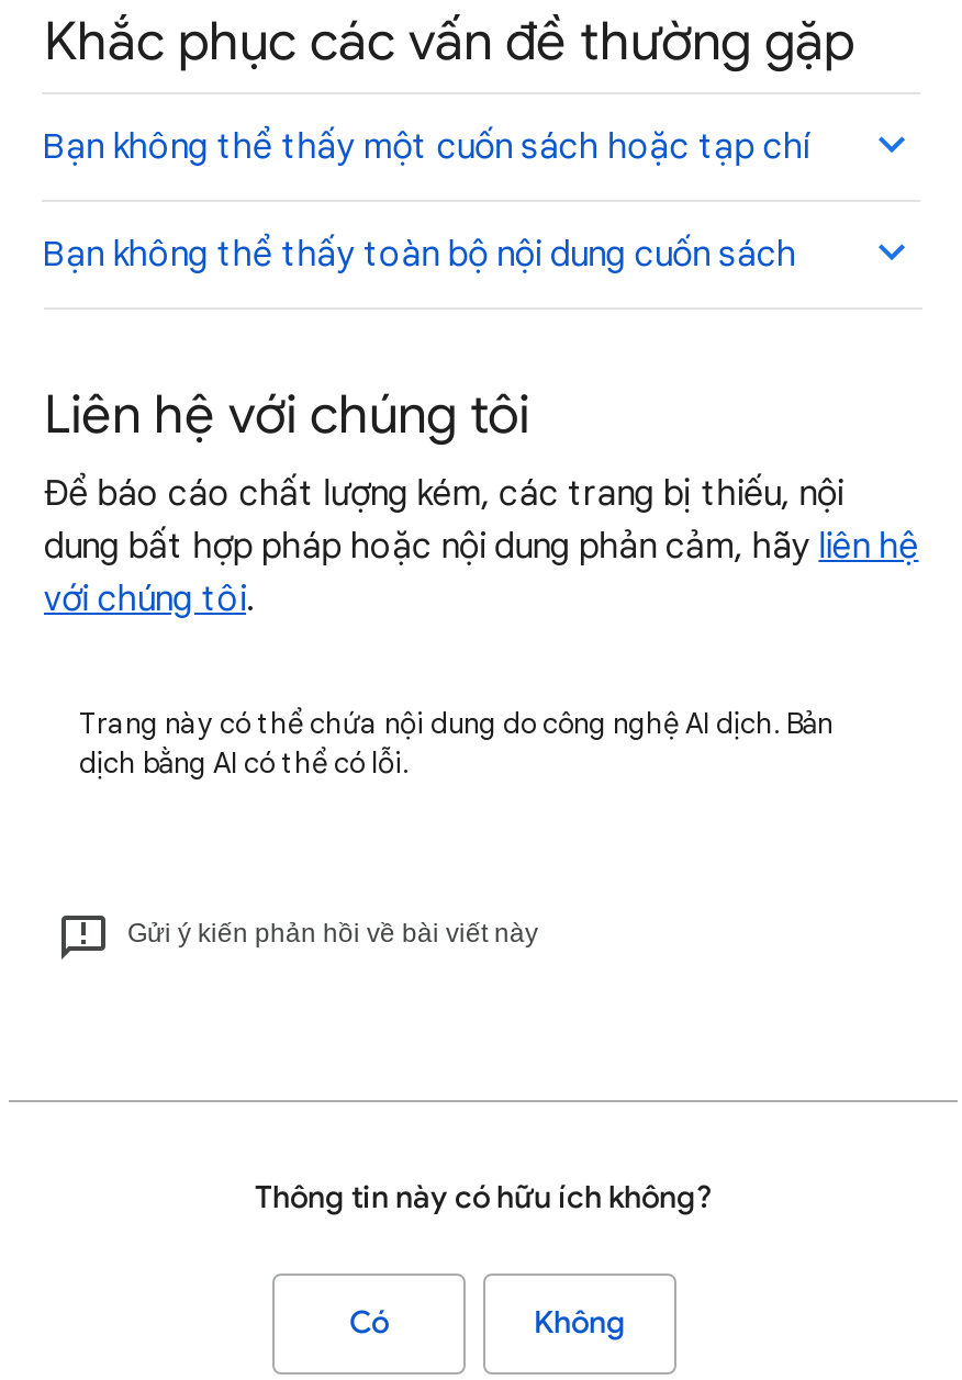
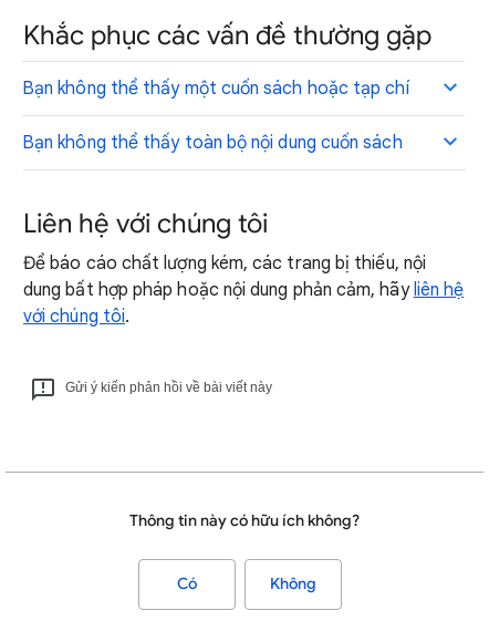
[79,705,832,782] Trang này có thể chứa nội dung do công nghệ AI dịch. Bản | dịch bằng AI có thể có lỗi. -> none

